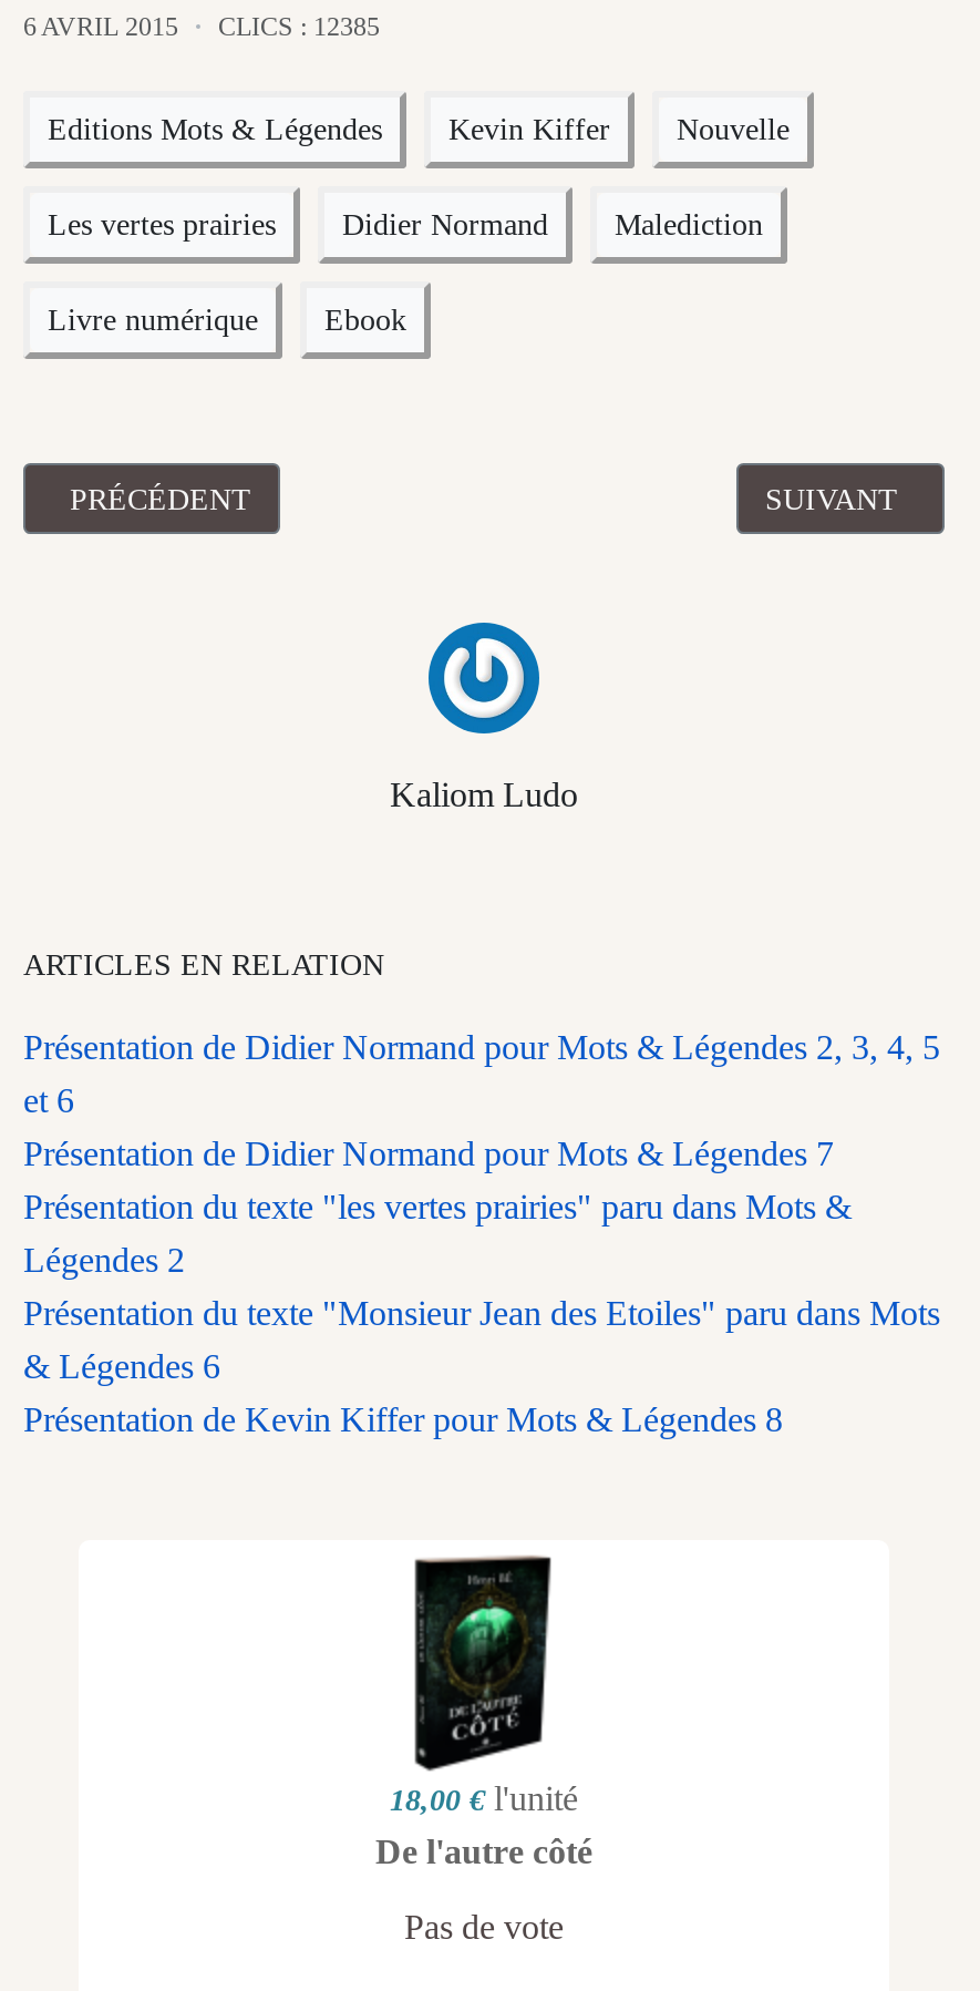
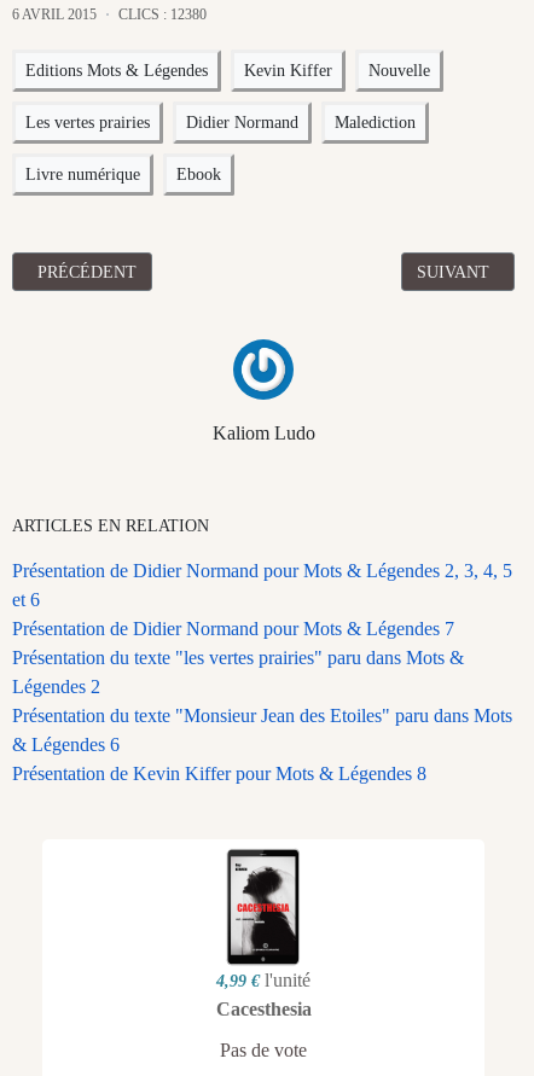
[23,12,380,43] 6 AVRIL 2015 CLICS : 12385 -> [12,6,207,23] 6 AVRIL 2015 CLICS : 12380
[375,1556,592,1871] [image] | 18,00 € l'unité | De l'autre côté -> [216,849,311,1019] [image] | 4,99 € l'unité | Cacesthesia

